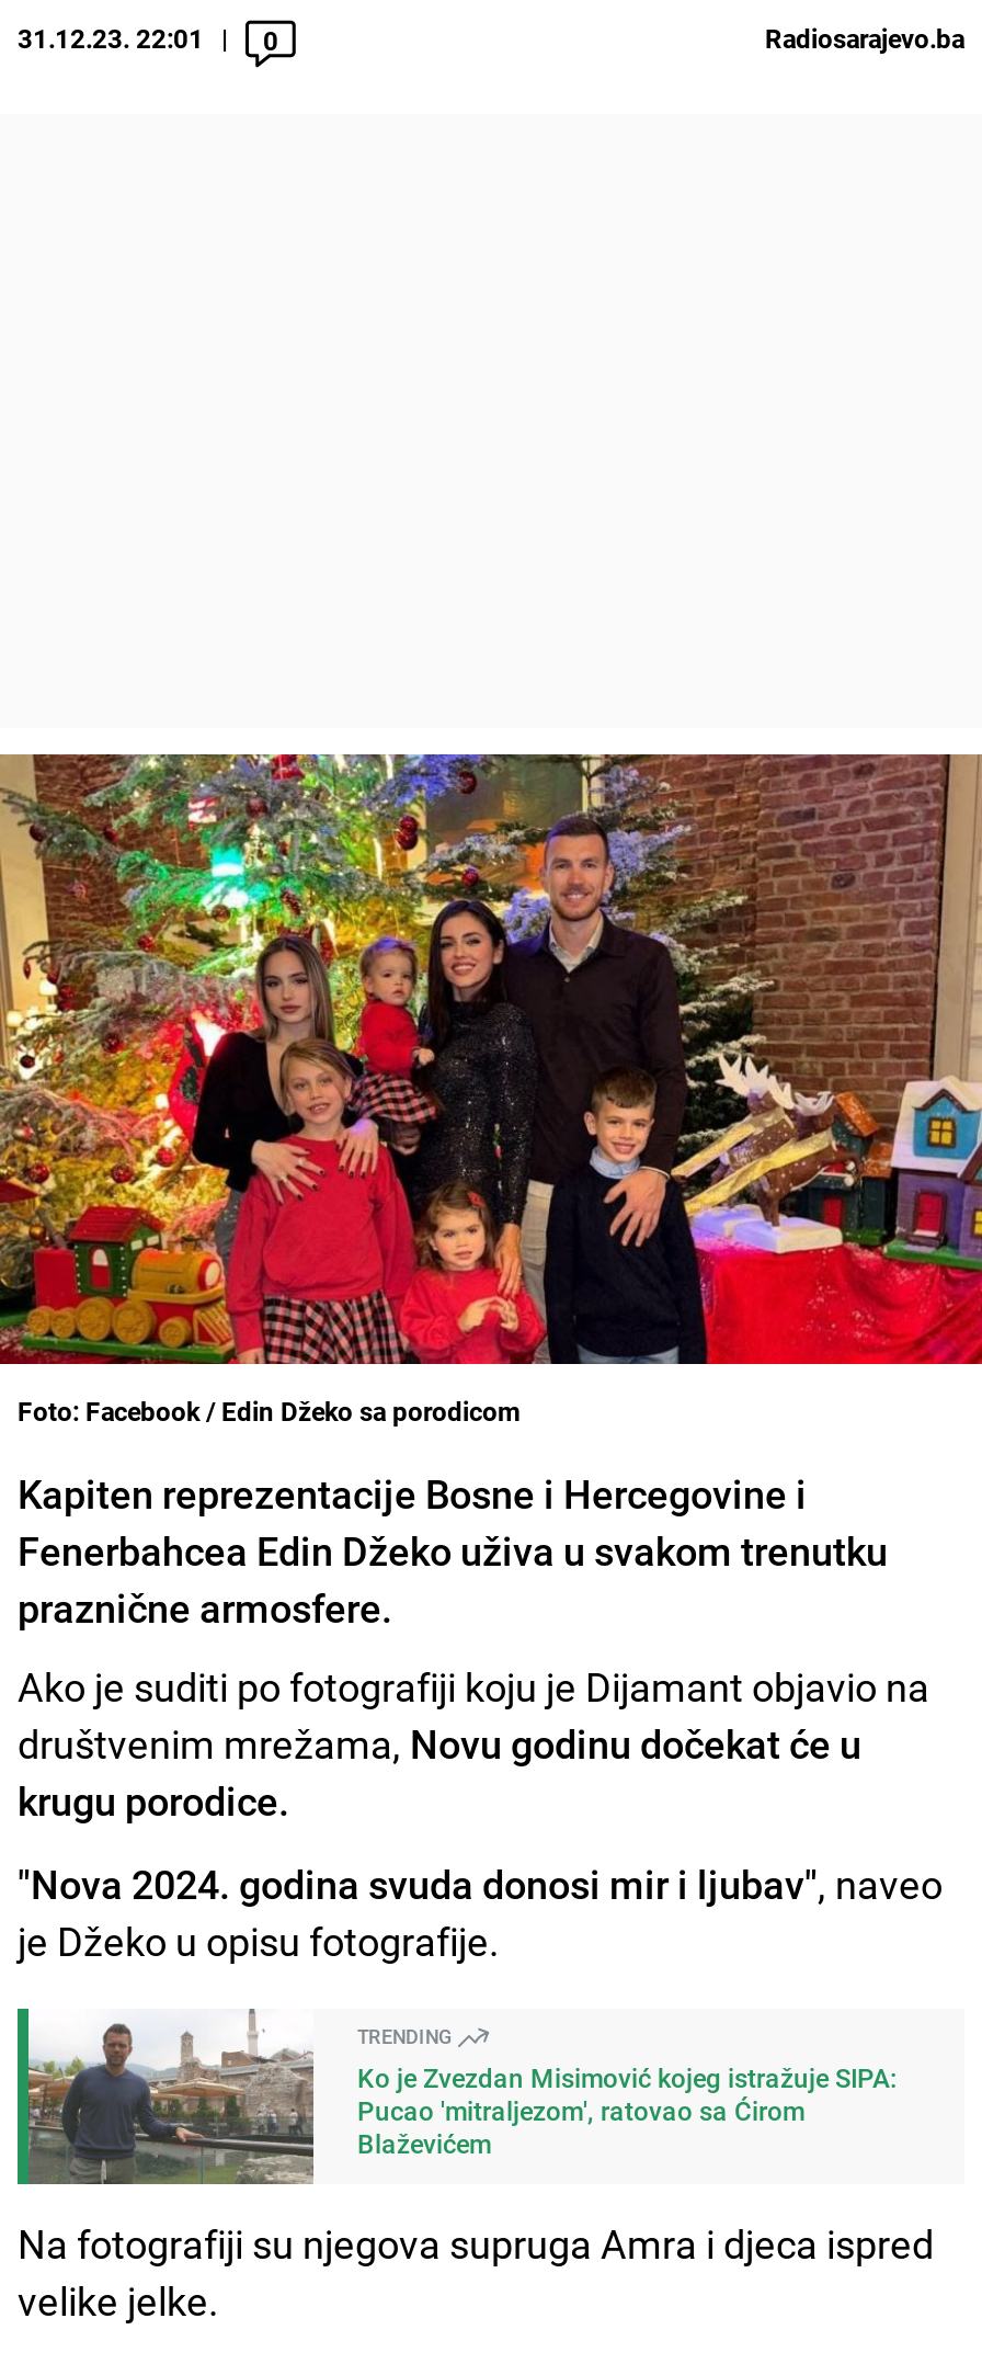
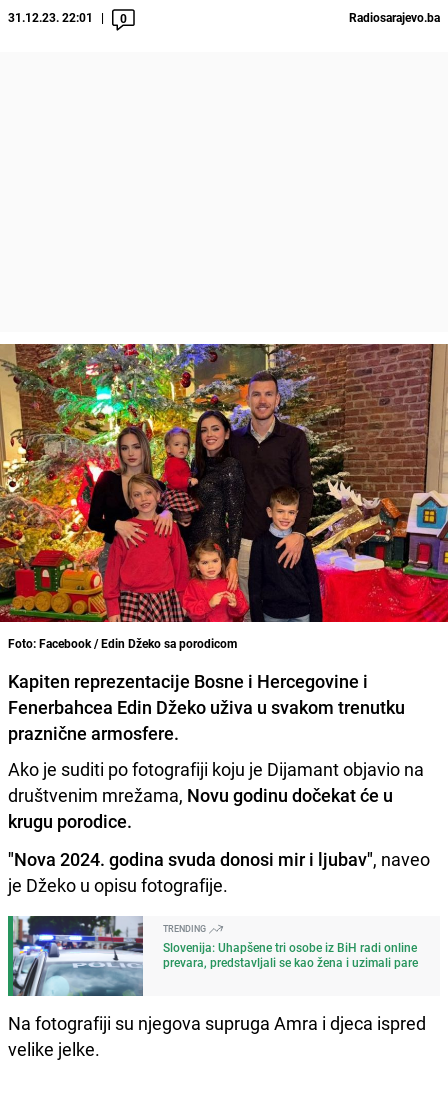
[28,2009,897,2186] [image] | Ko je Zvezdan Misimović kojeg istražuje SIPA: | Pucao 'mitraljezom', ratovao sa Ćirom | Blaževićem -> [12,915,418,996] [image] | Slovenija: Uhapšene tri osobe iz BiH radi online | prevara, predstavljali se kao žena i uzimali pare

